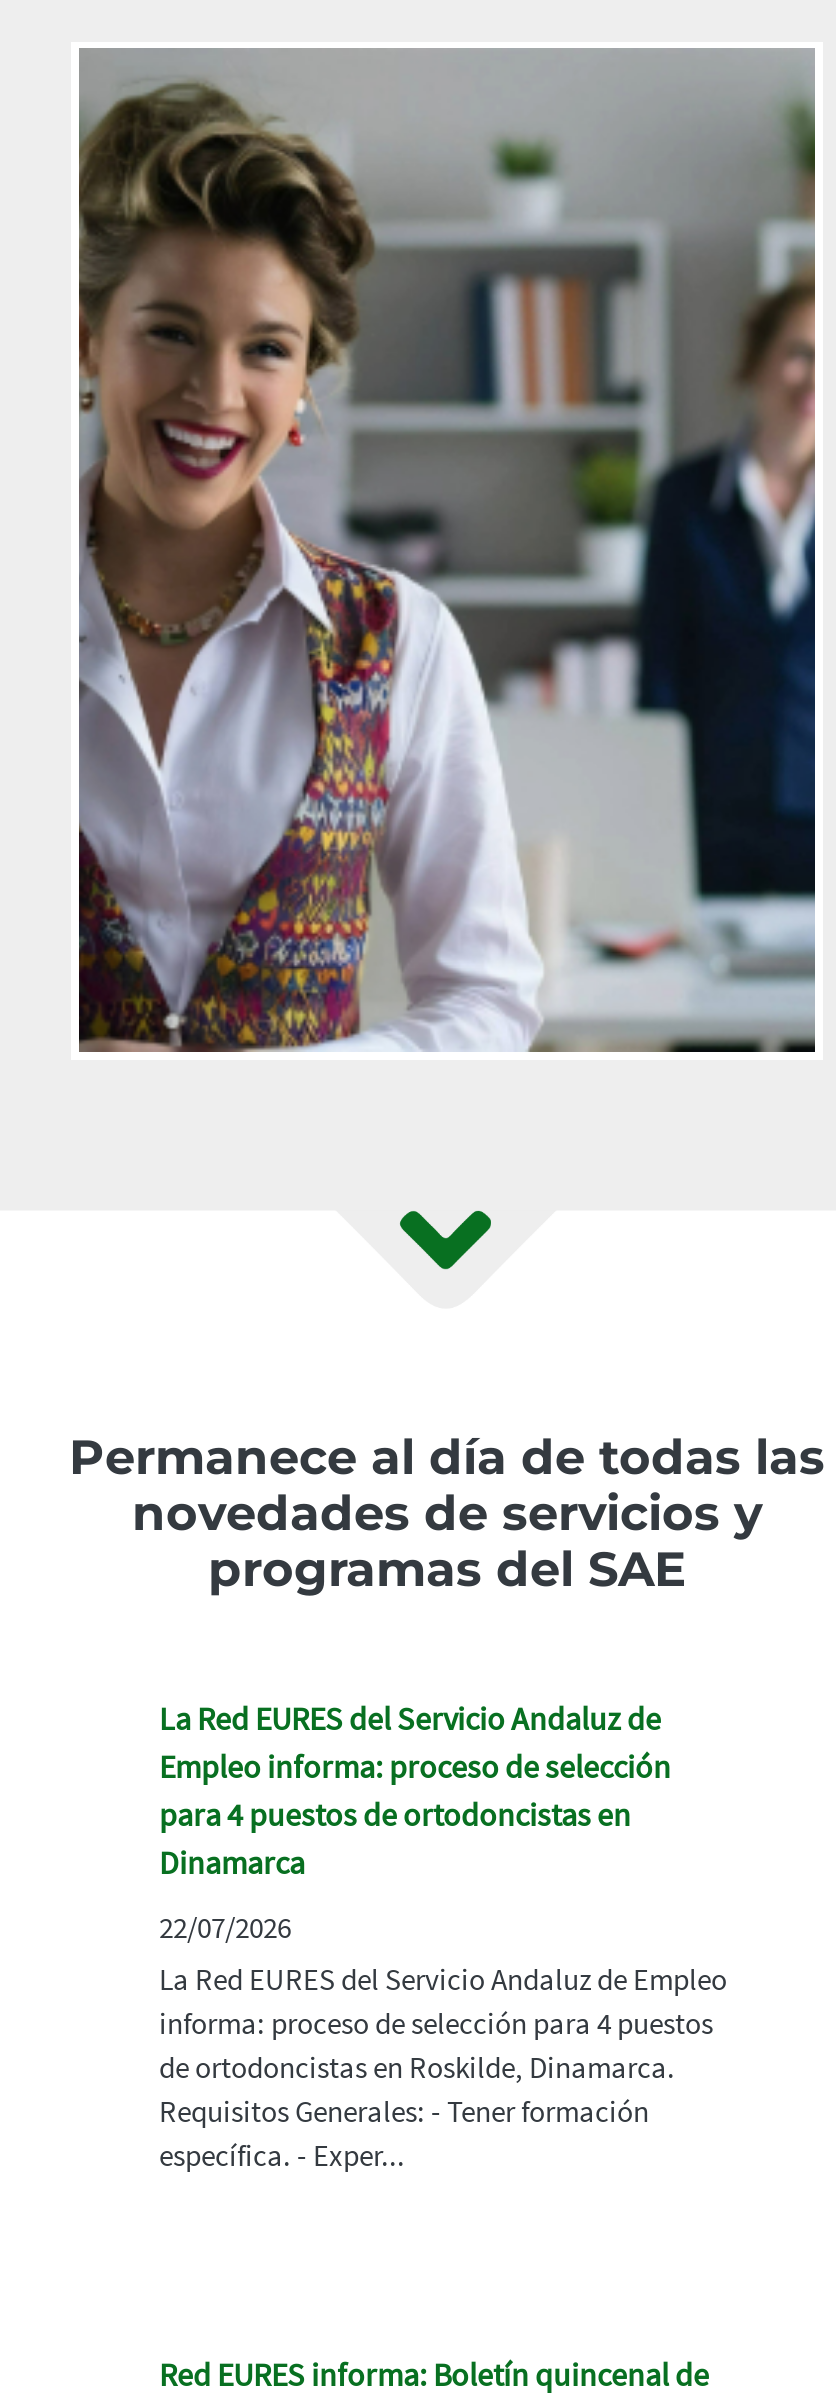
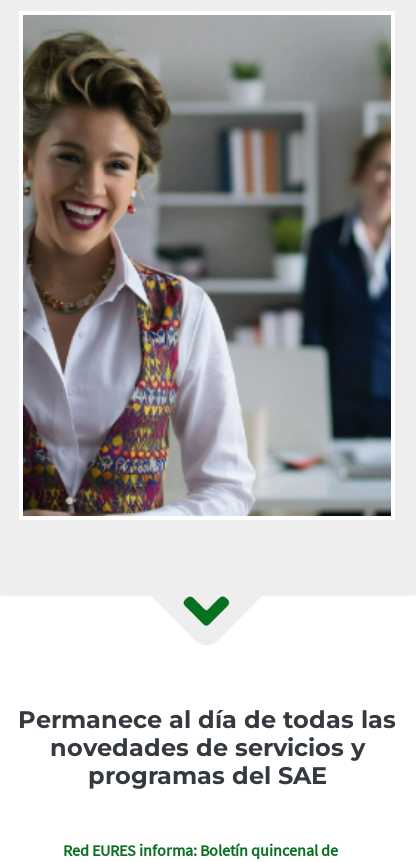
[159,1698,727,2174] La Red EURES del Servicio Andaluz de | Empleo informa: proceso de selección | para 4 puestos de ortodoncistas en | Dinamarca | 22/07/2026 | La Red EURES del Servicio Andaluz de Empleo | informa: proceso de selección para 4 puestos | de ortodoncistas en Roskilde, Dinamarca. | Requisitos Generales: - Tener formación | específica. - Exper... -> none

